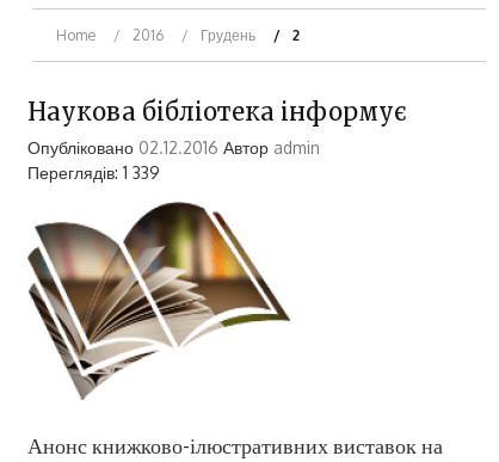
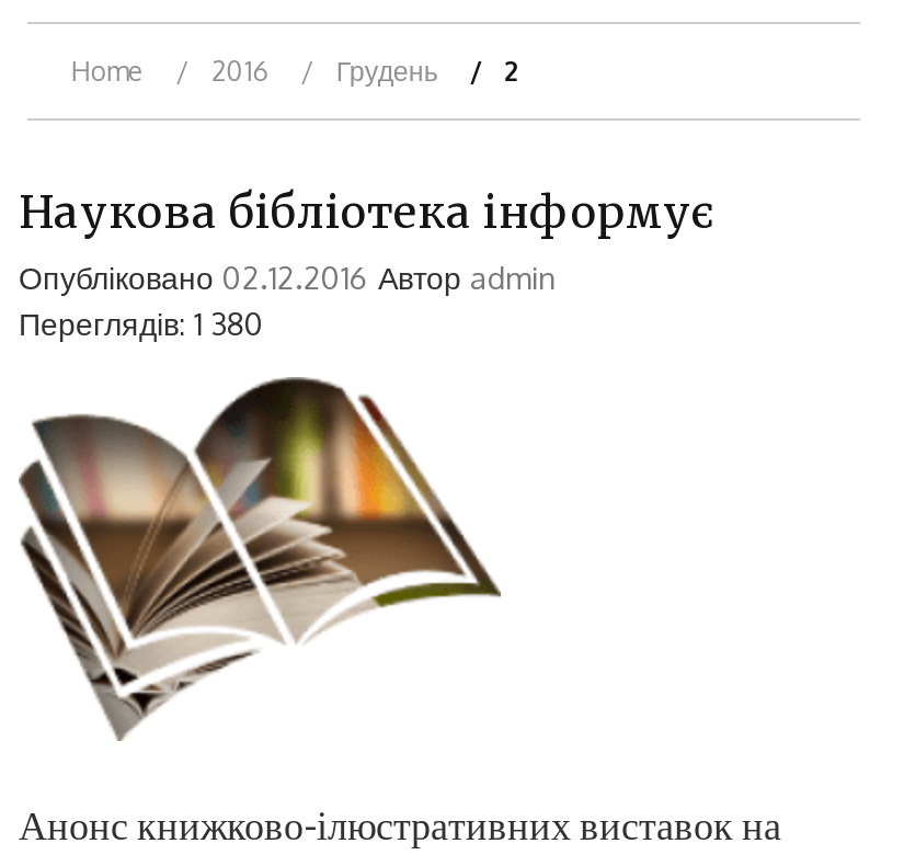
[27,162,160,182] Переглядів: 1 339 -> [19,304,264,341] Переглядів: 1 380

